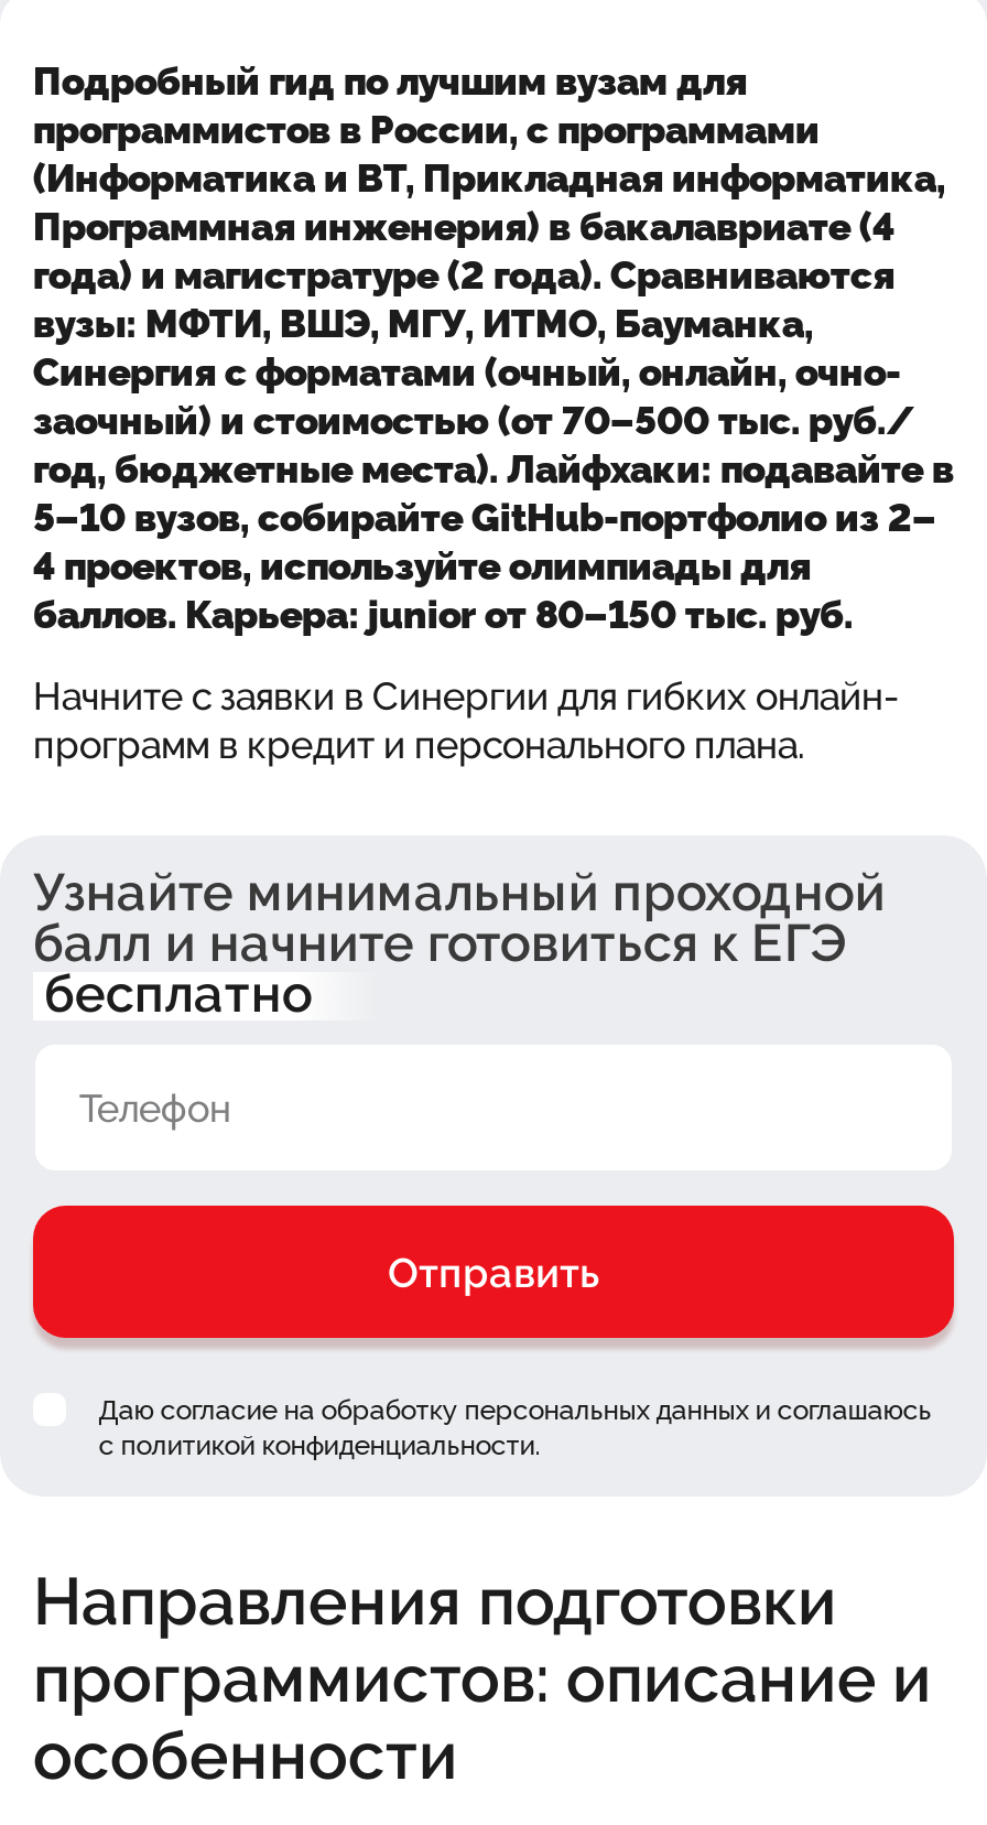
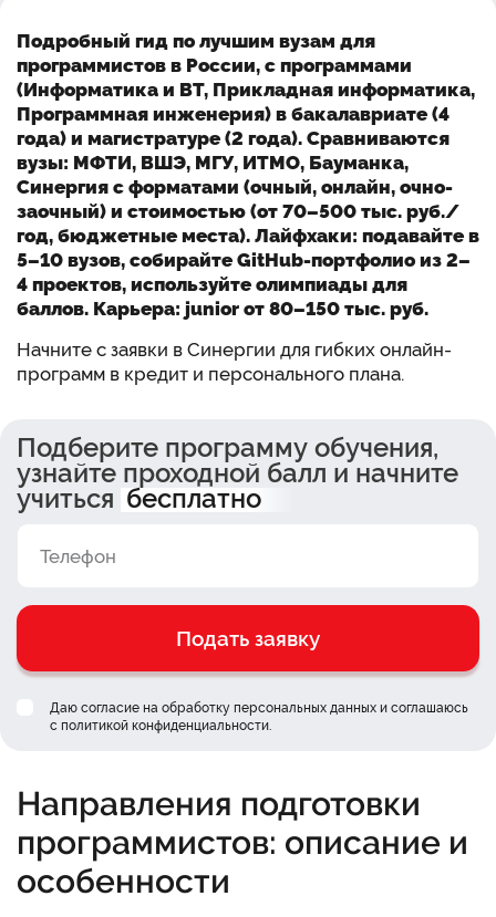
[33,861,885,1024] Узнайте минимальный проходной | балл и начните готовиться к ЕГЭ | бесплатно -> [16,432,458,514] Подберите программу обучения, | узнайте проходной балл и начните | учиться бесплатно
[388,1248,599,1296] Отправить -> [176,626,320,651] Подать заявку

